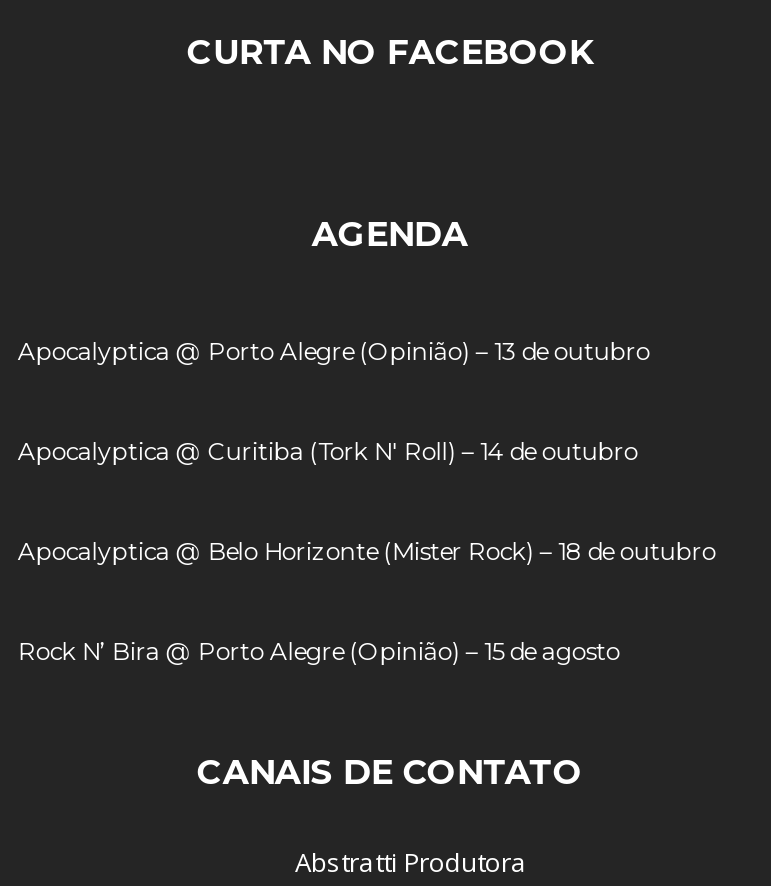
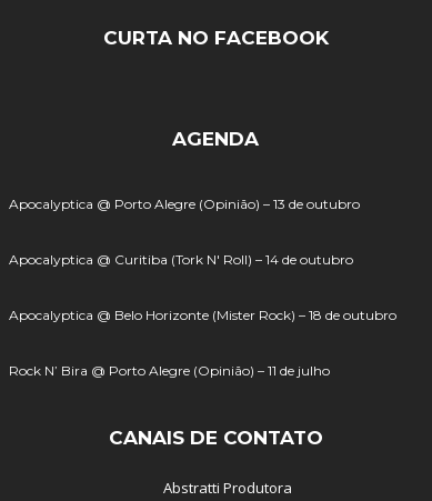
[18,636,620,666] Rock N’ Bira @ Porto Alegre (Opinião) – 15 de agosto -> [9,362,330,379] Rock N’ Bira @ Porto Alegre (Opinião) – 11 de julho

